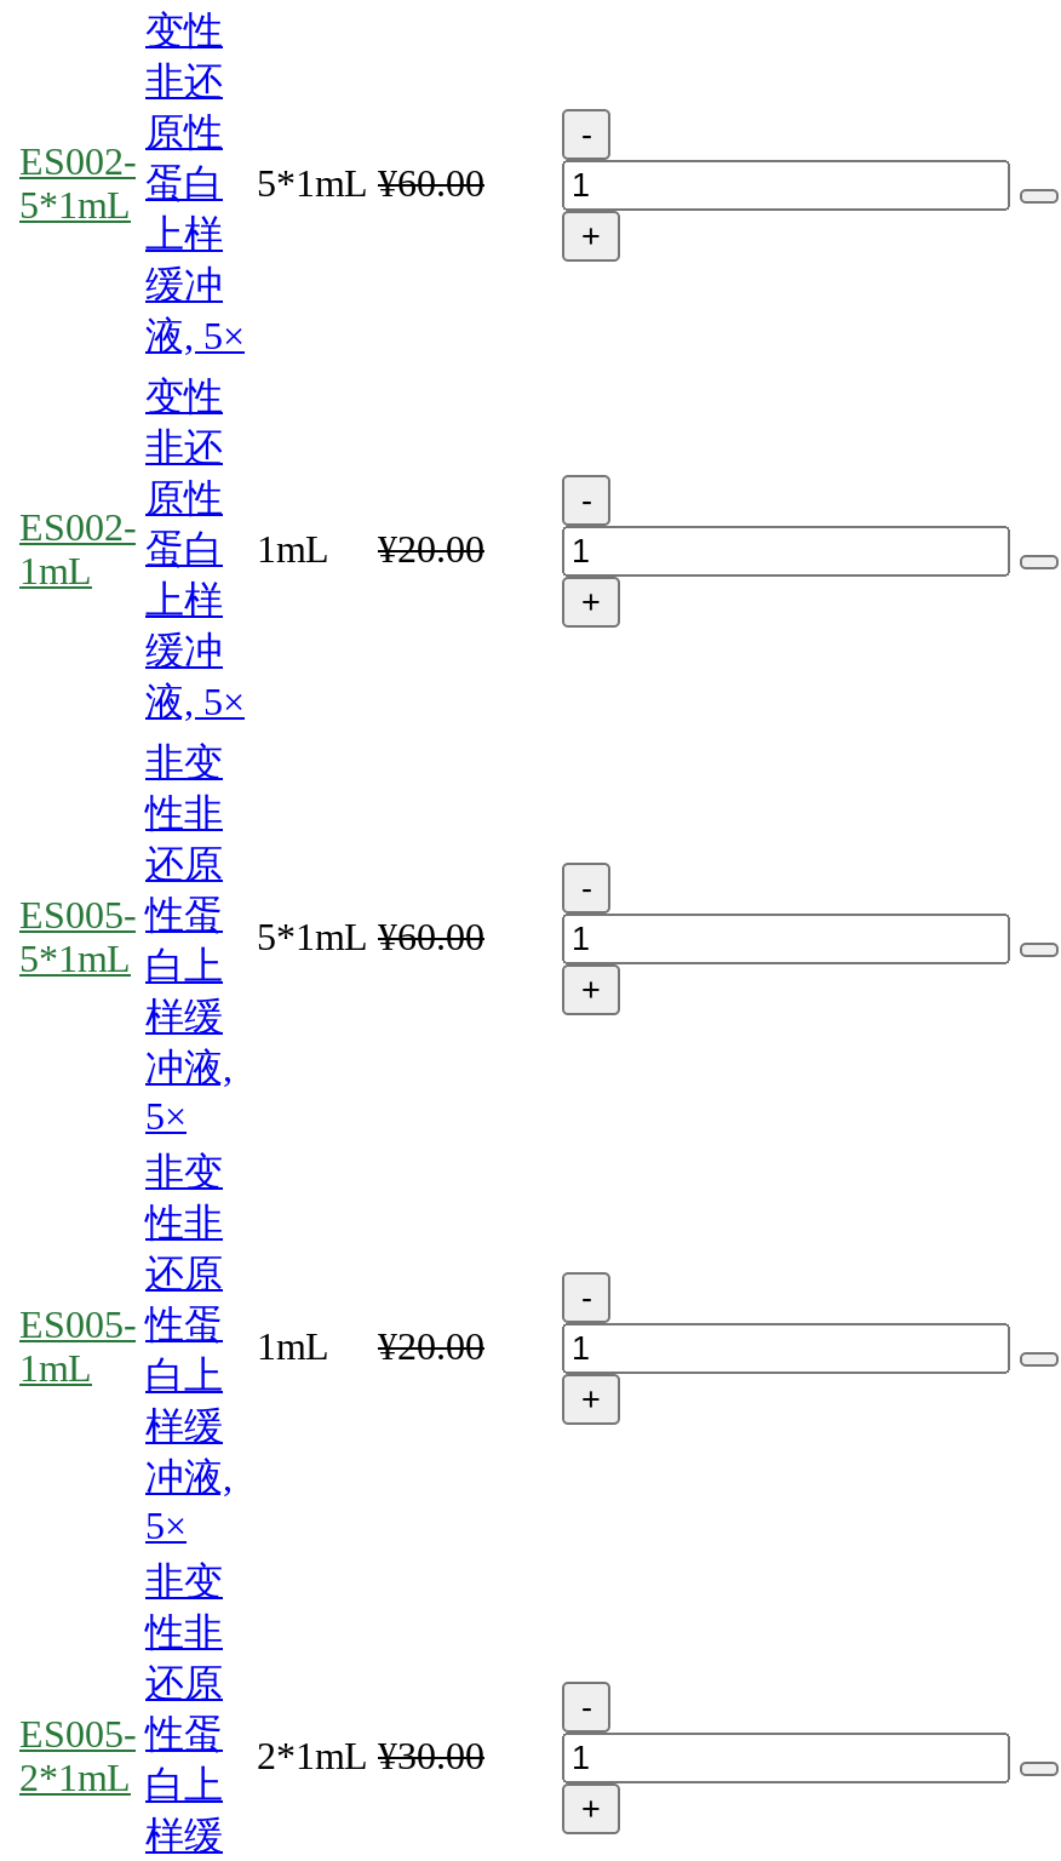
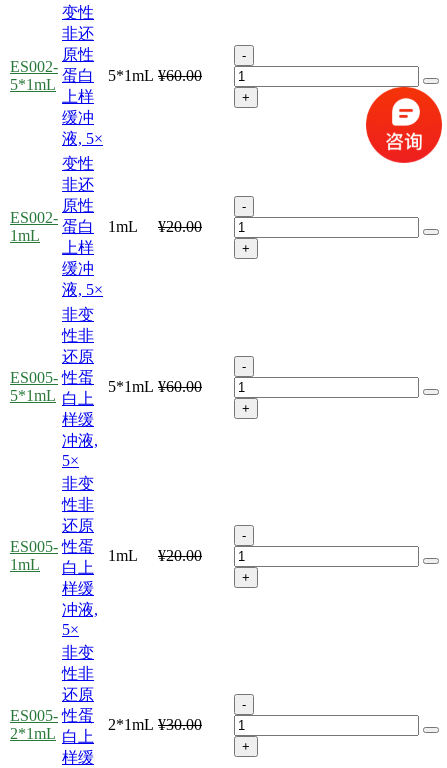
none -> [365,86,443,164] [image]

